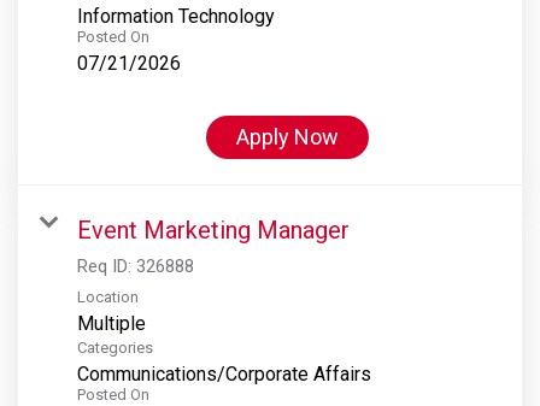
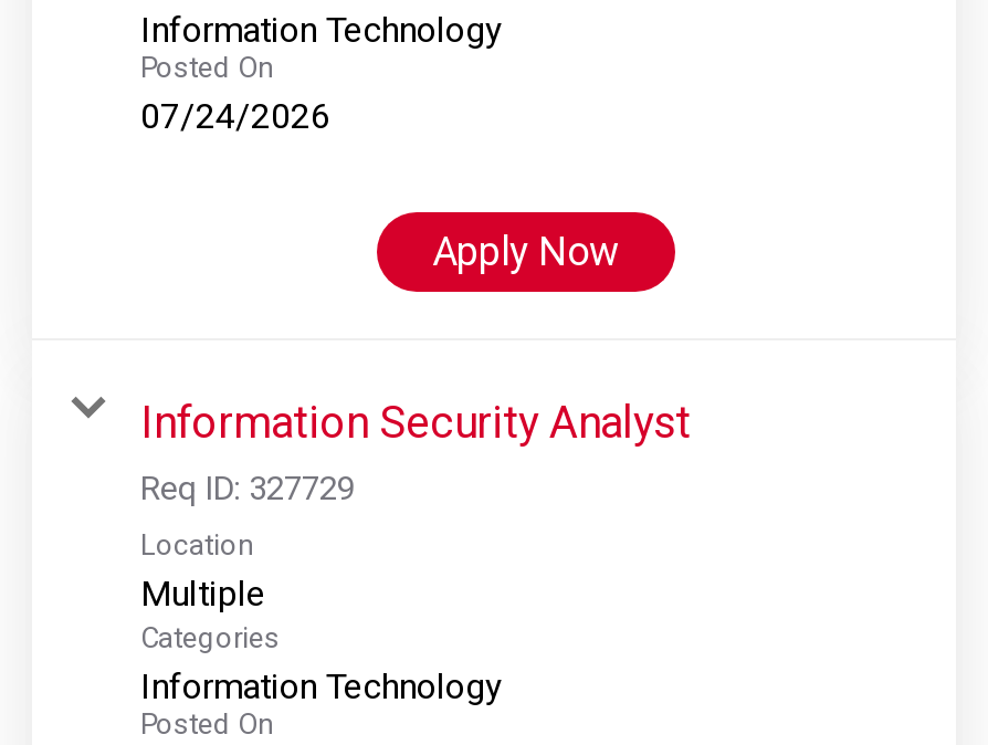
[77,51,181,74] 07/21/2026 -> [140,94,330,136] 07/24/2026
[77,215,350,277] Event Marketing Manager | Req ID: 326888 -> [140,395,691,508] Information Security Analyst | Req ID: 327729
[77,362,371,385] Communications/Corporate Affairs -> [140,665,503,707] Information Technology

